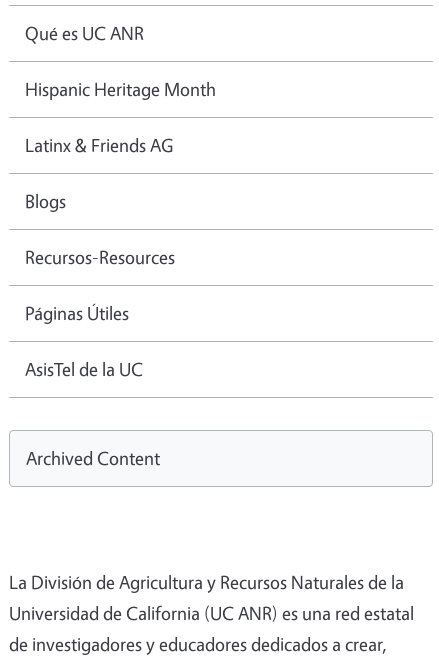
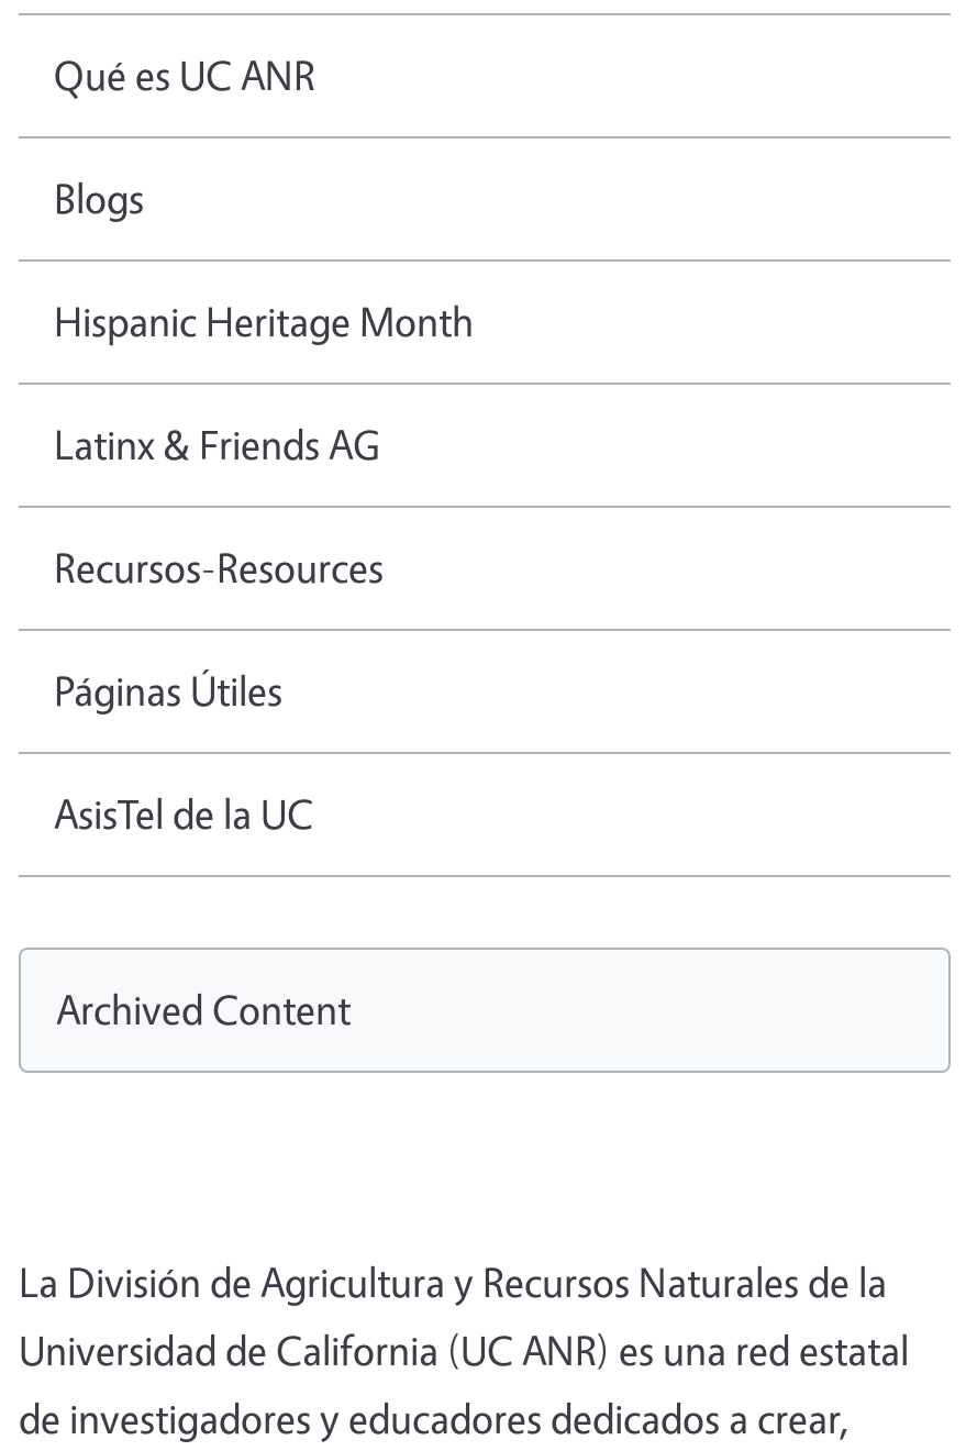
moved [25,77,216,157] -> [54,294,474,470]: Hispanic Heritage Month | Latinx & Friends AG
moved [25,189,66,213] -> [54,171,144,223]: Blogs

